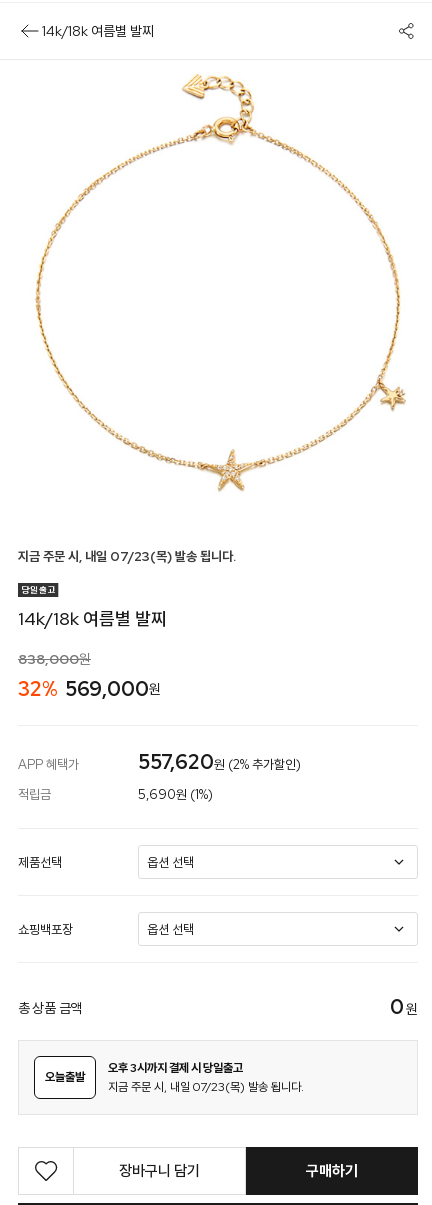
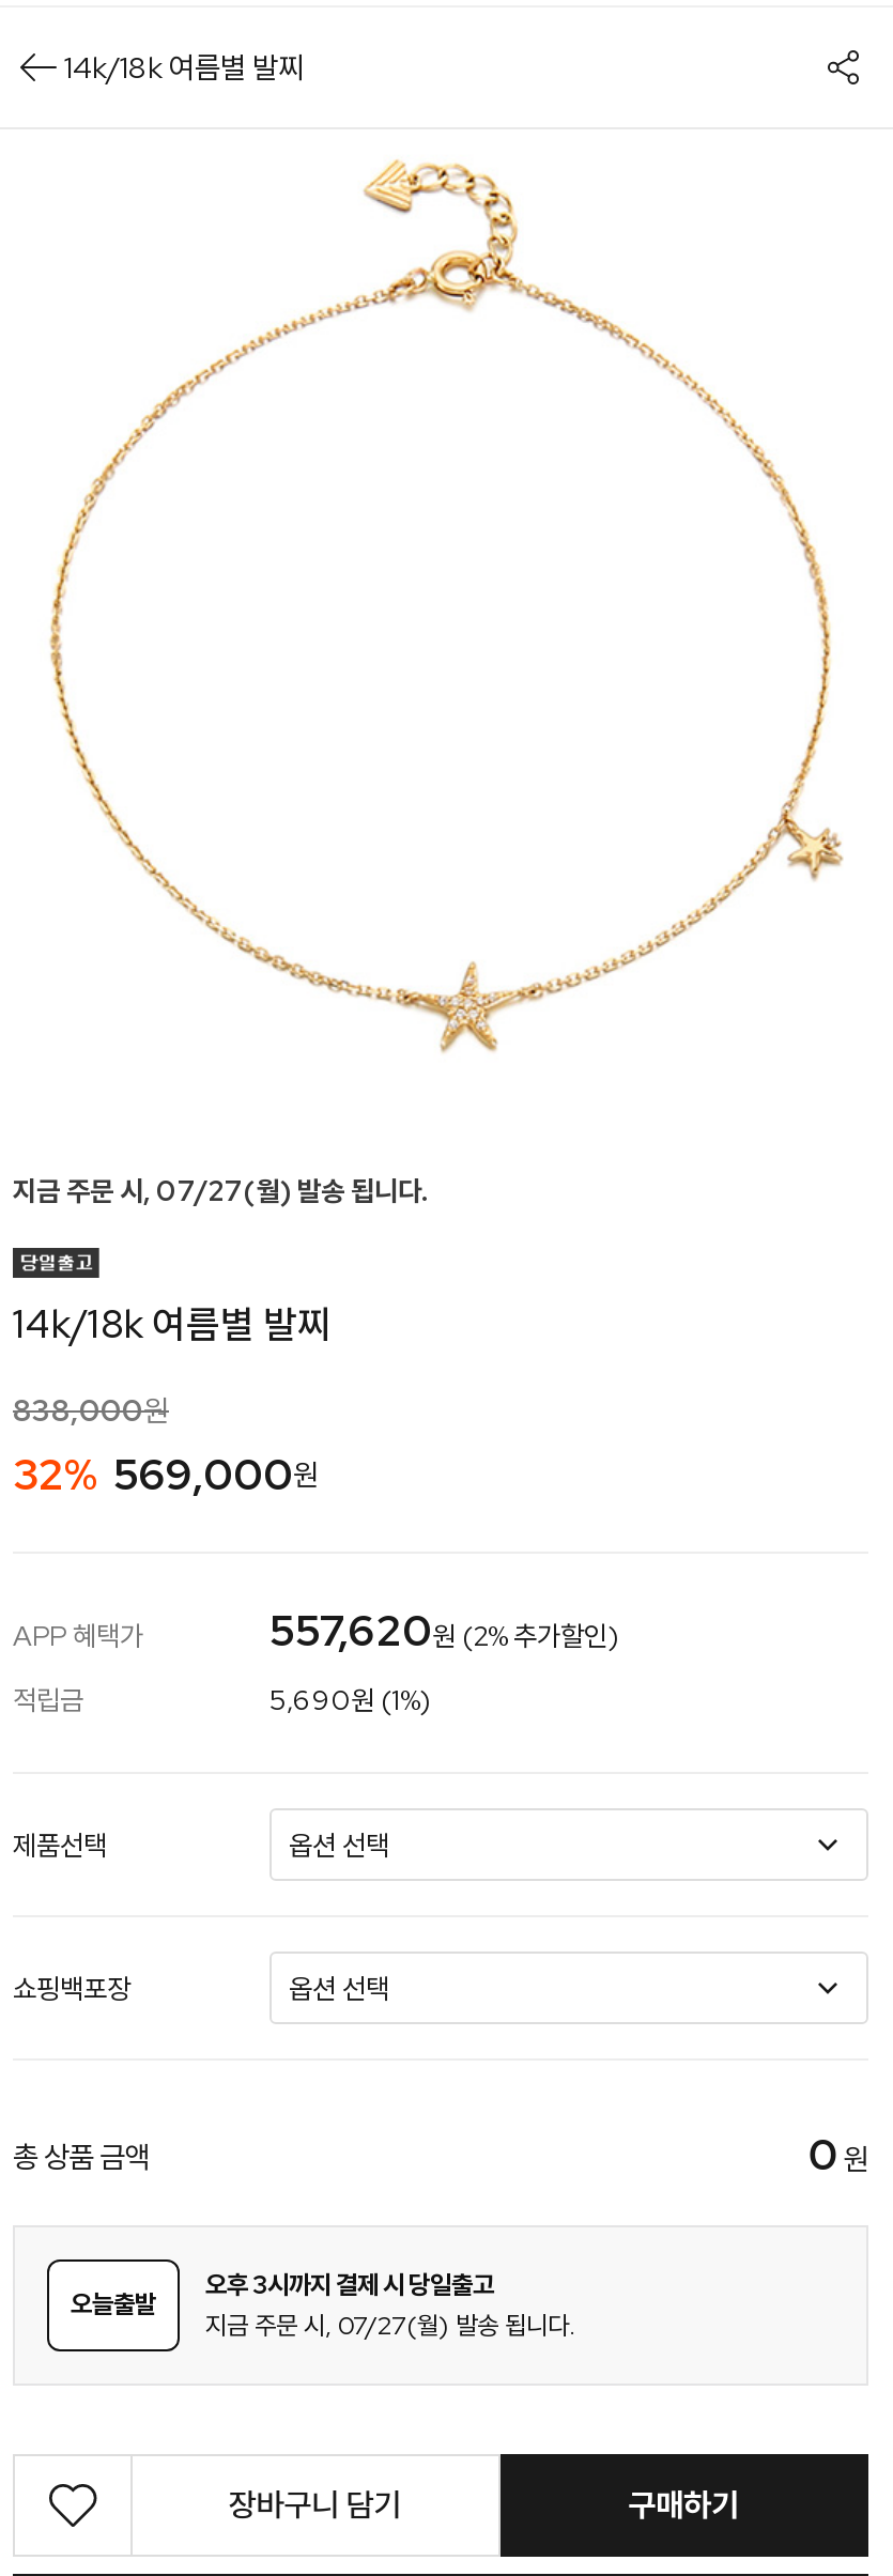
[18,548,236,565] 지금 주문 시, 내일 07/23(목) 발송 됩니다. -> [13,1173,428,1209] 지금 주문 시, 07/27(월) 발송 됩니다.
[108,1078,304,1094] 지금 주문 시, 내일 07/23(목) 발송 됩니다. -> [205,2308,575,2342] 지금 주문 시, 07/27(월) 발송 됩니다.

